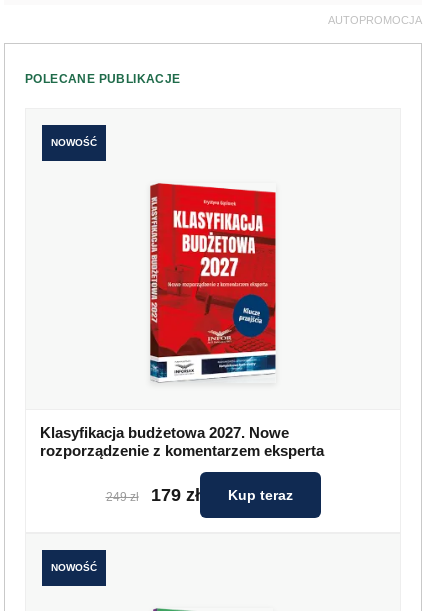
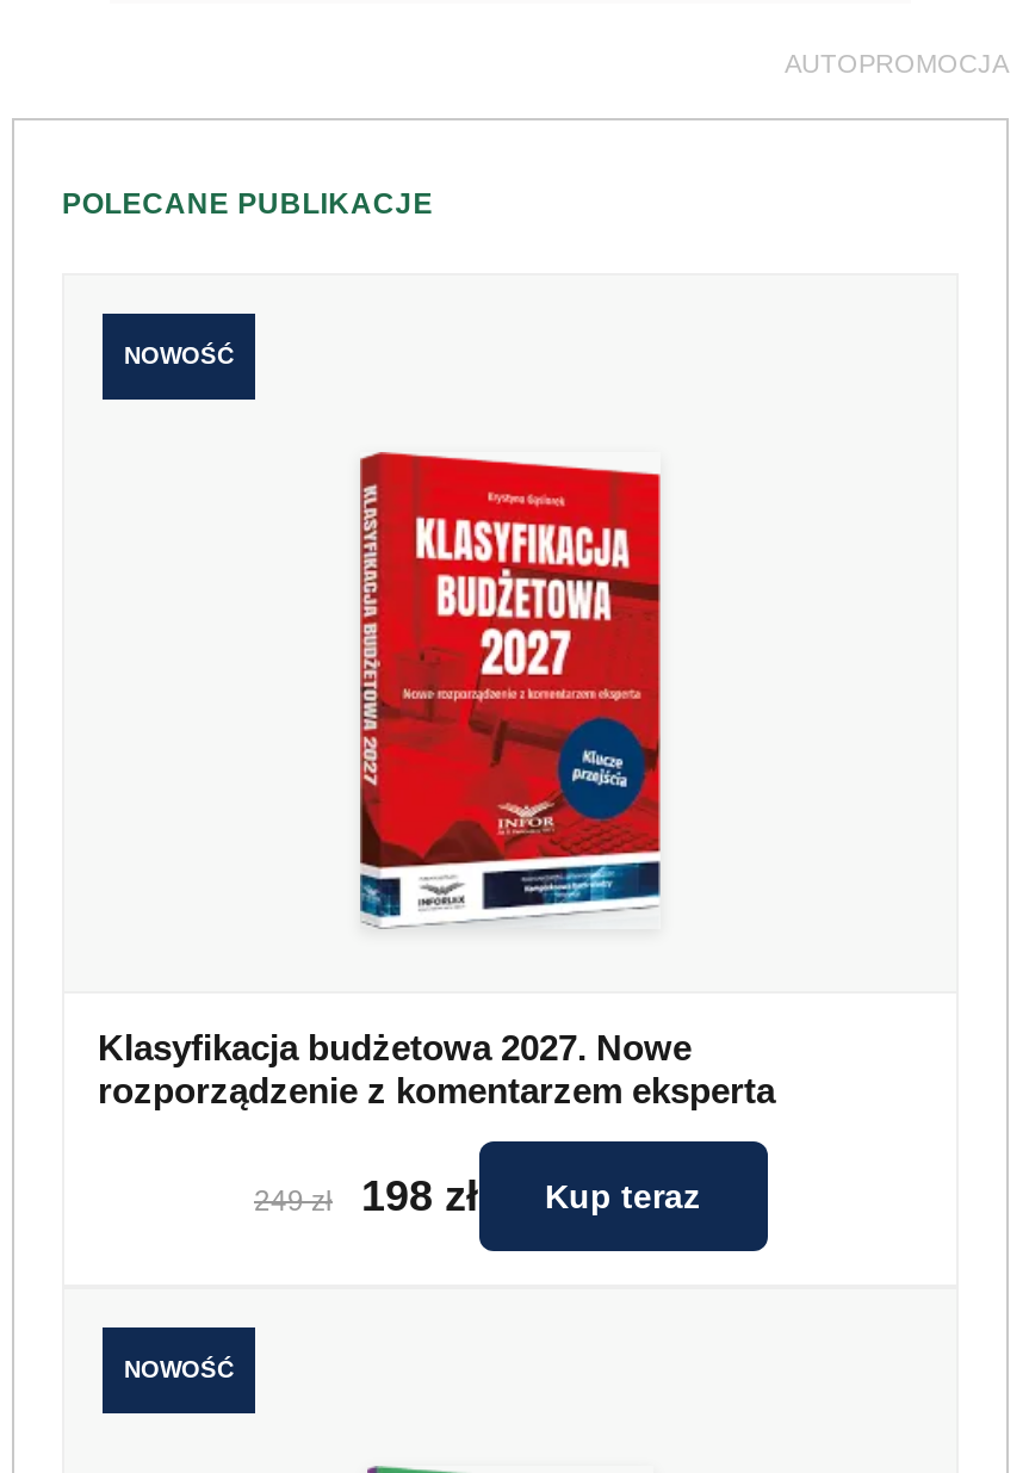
[150,484,199,504] 179 zł -> [361,1171,478,1219] 198 zł

